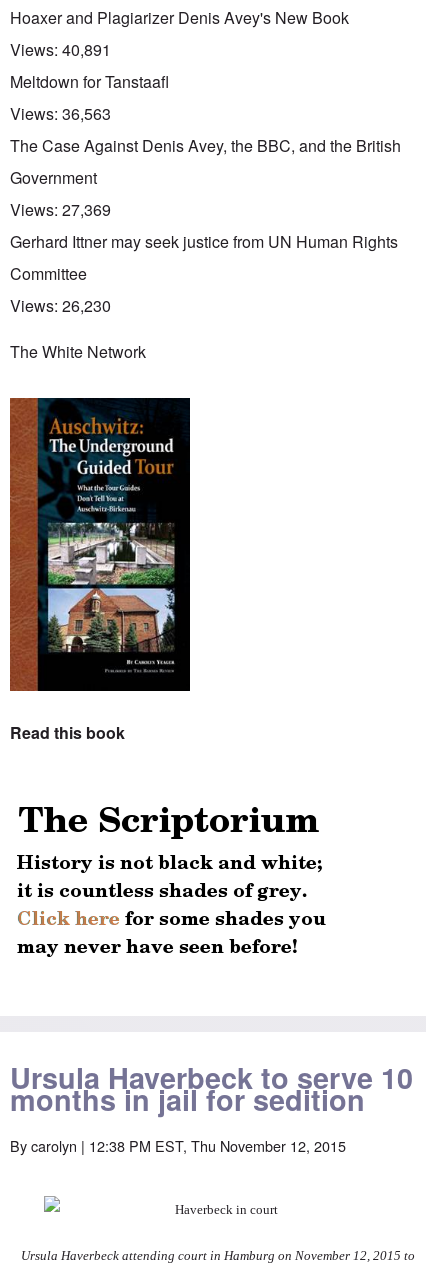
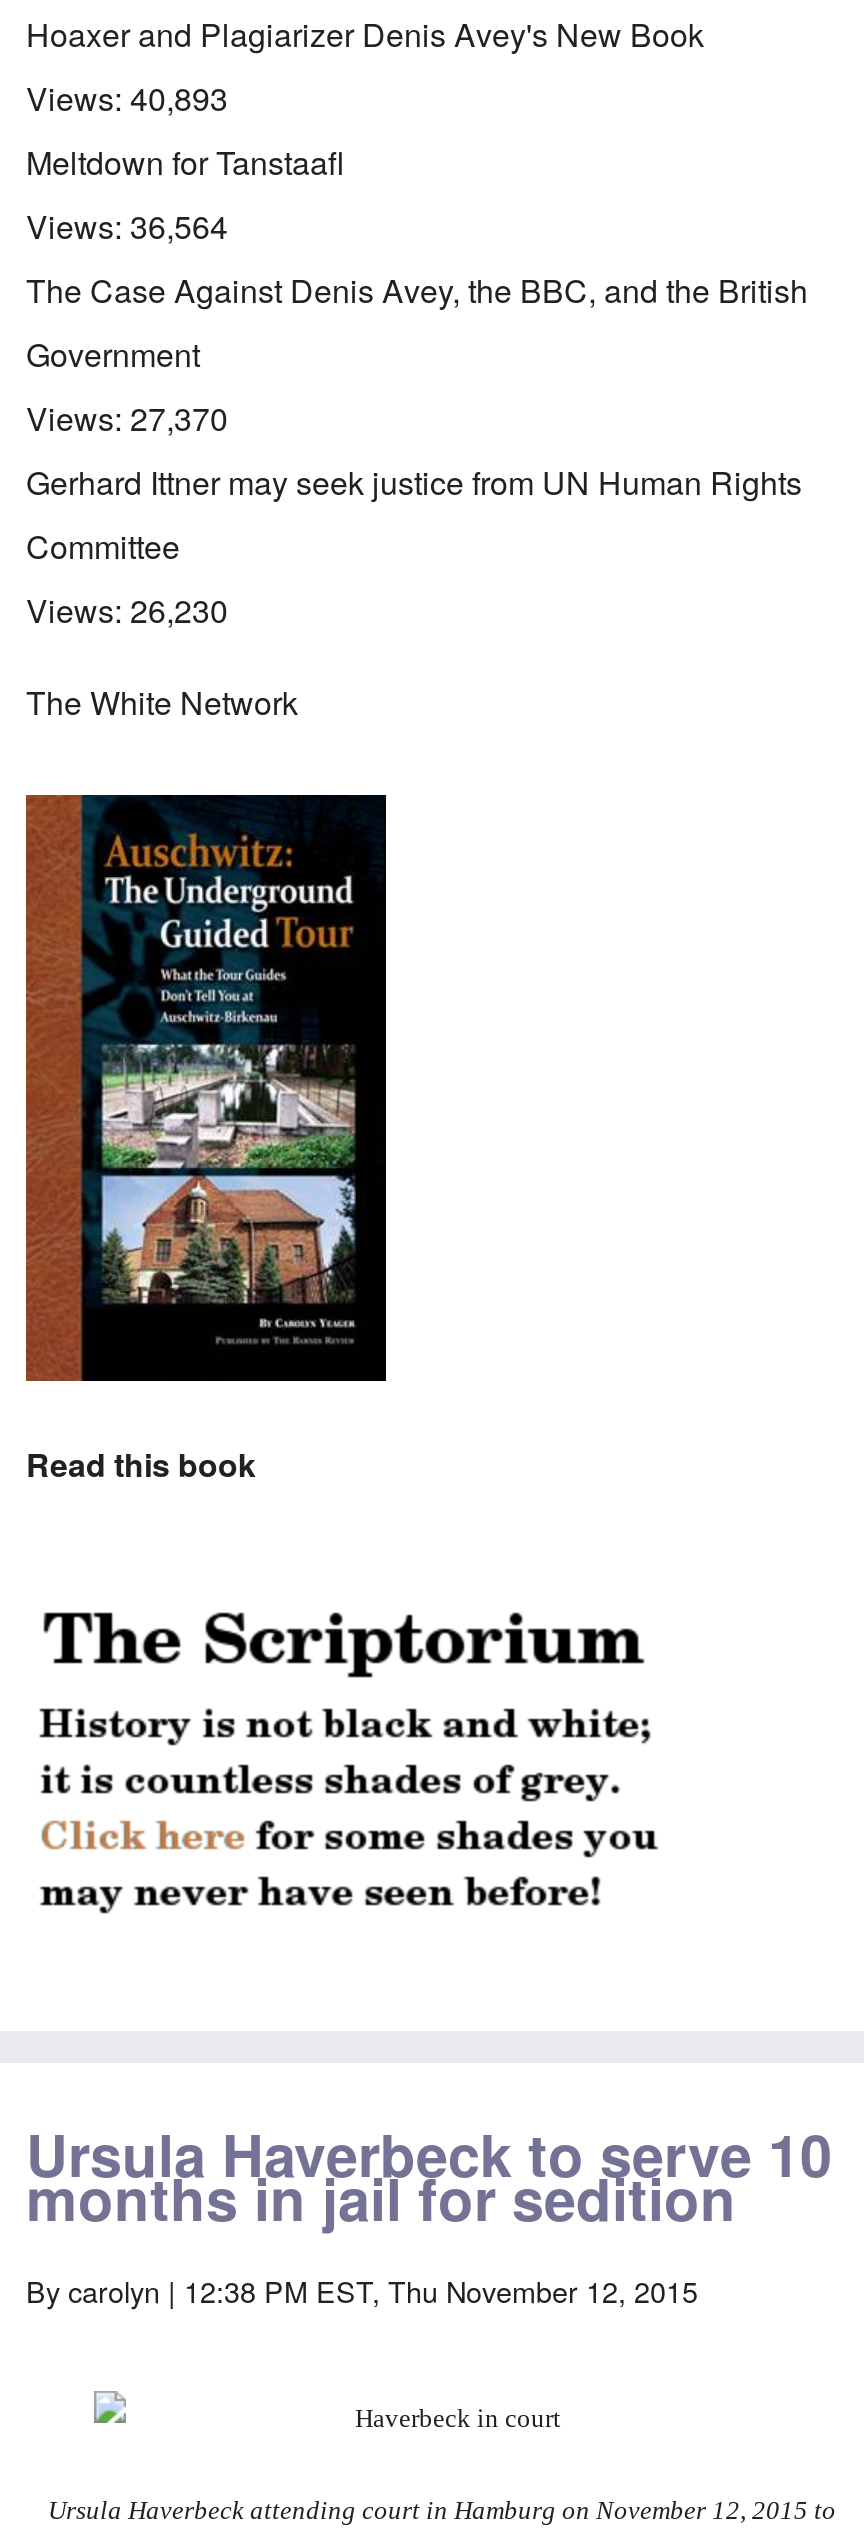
[10,38,111,61] Views: 40,891 -> [26,76,228,122] Views: 40,893
[10,102,111,125] Views: 36,563 -> [26,204,228,250] Views: 36,564
[10,198,111,221] Views: 27,369 -> [26,396,228,442] Views: 27,370

